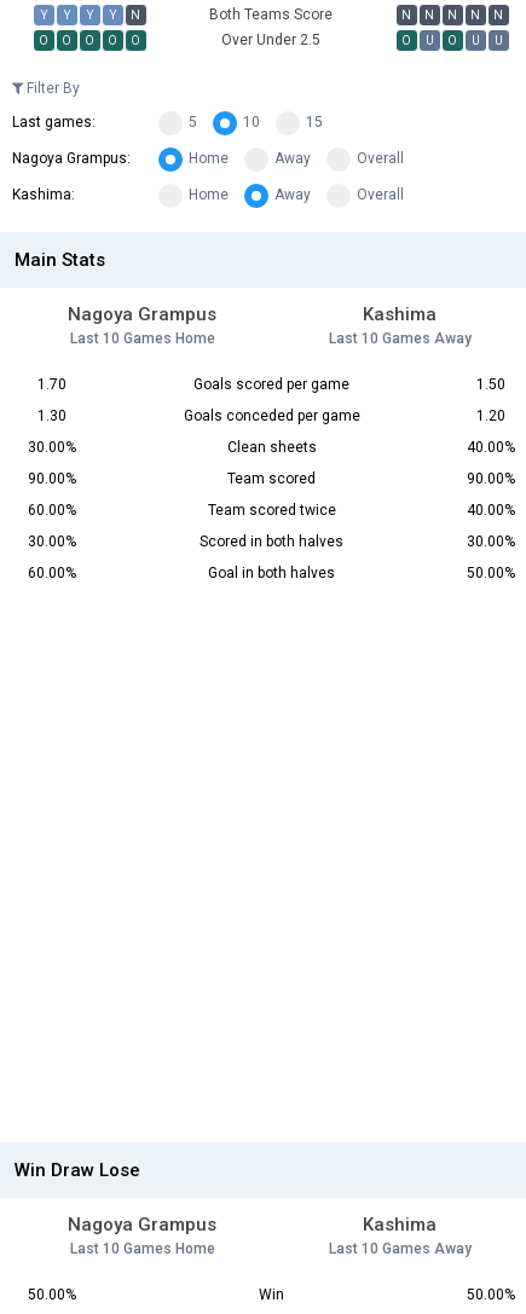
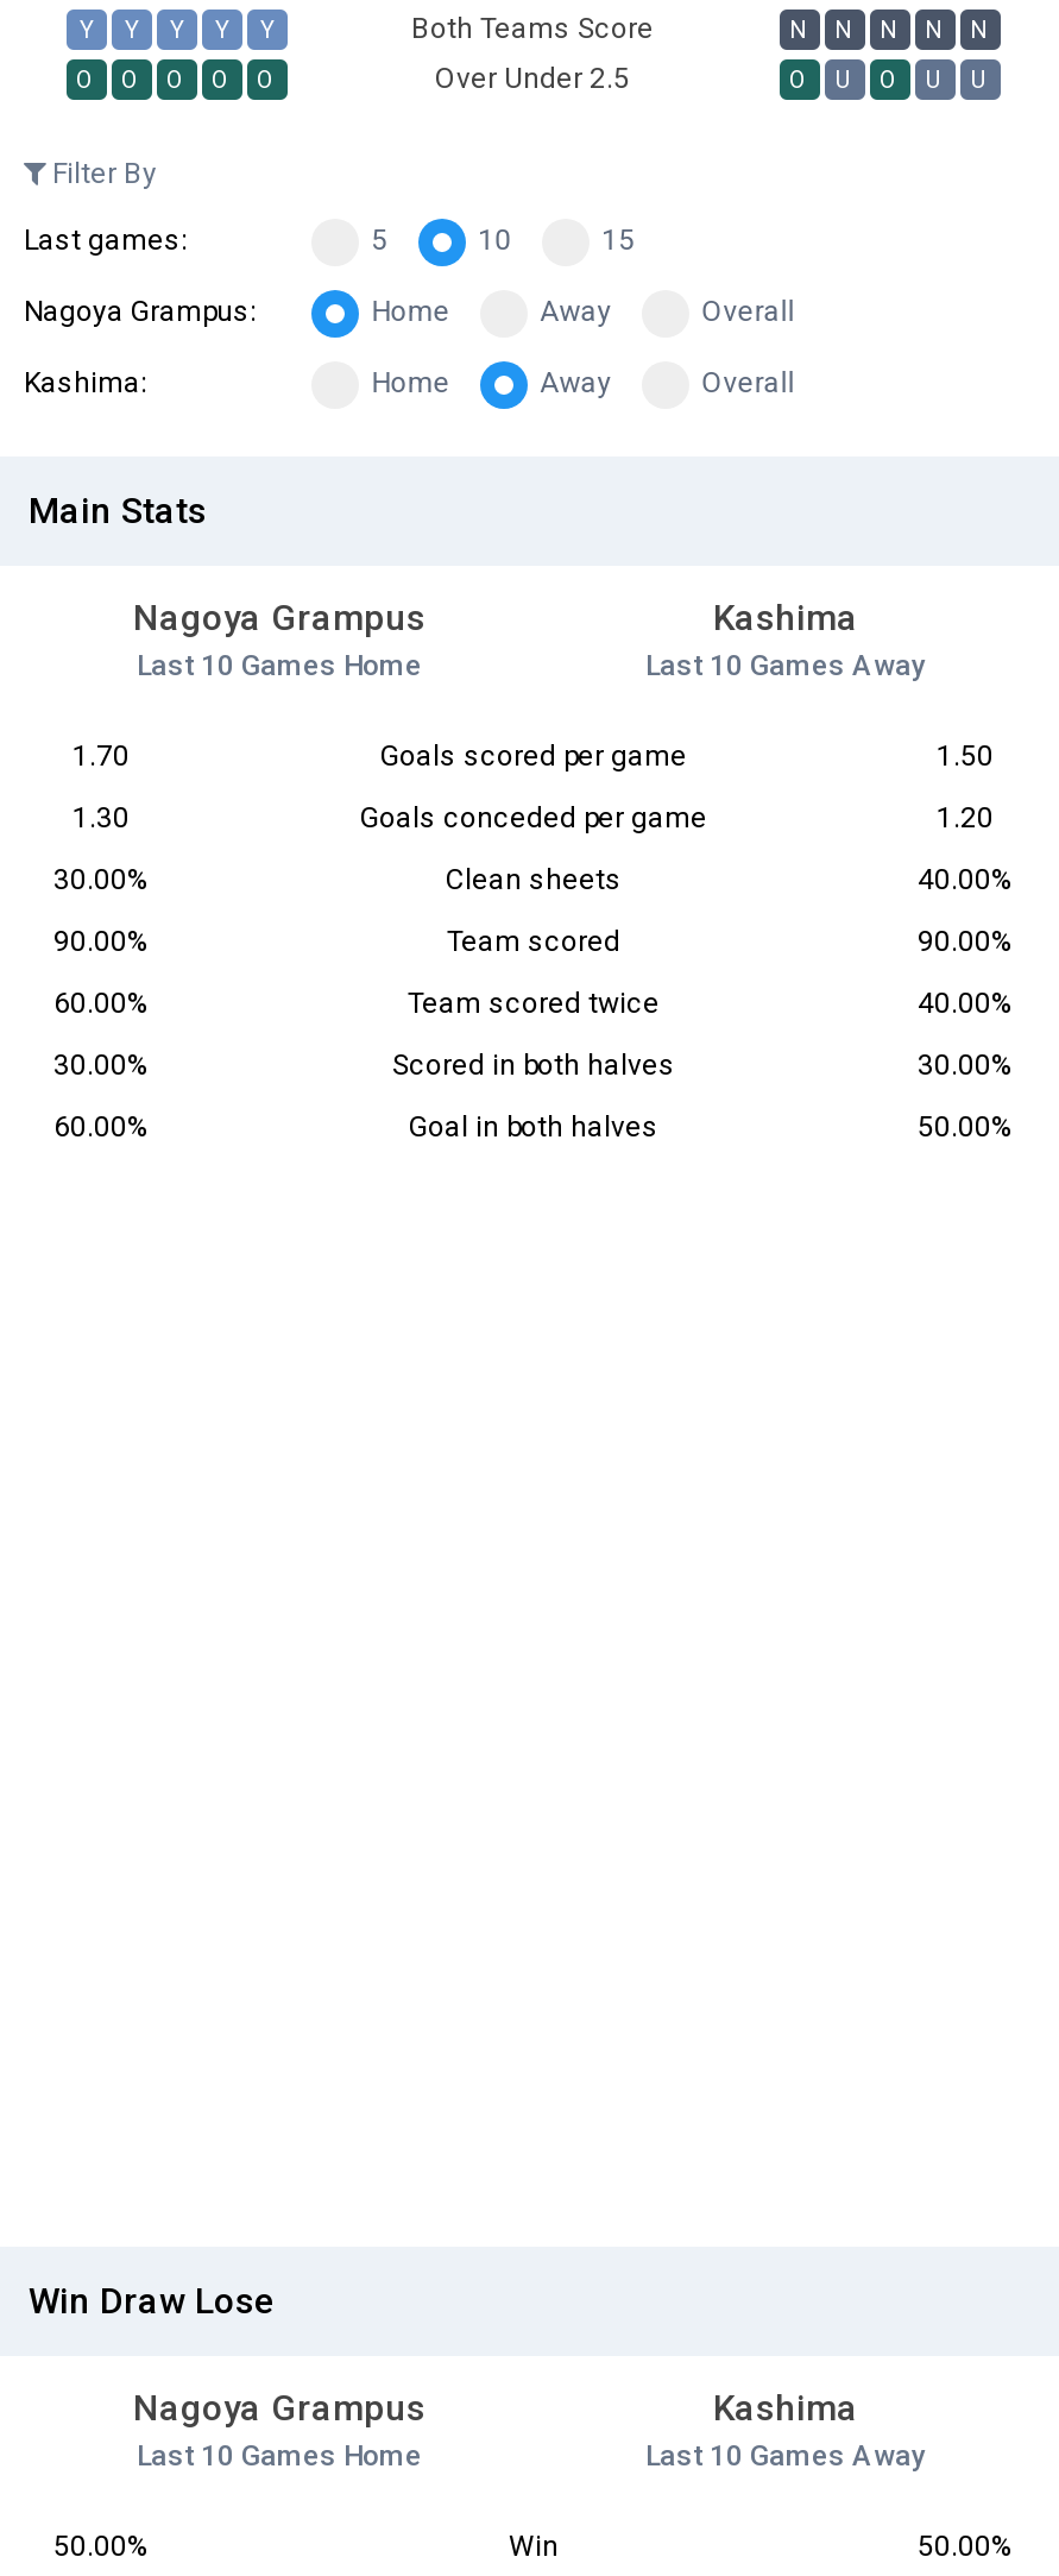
[131,9,140,22] N -> [260,17,272,44] Y

